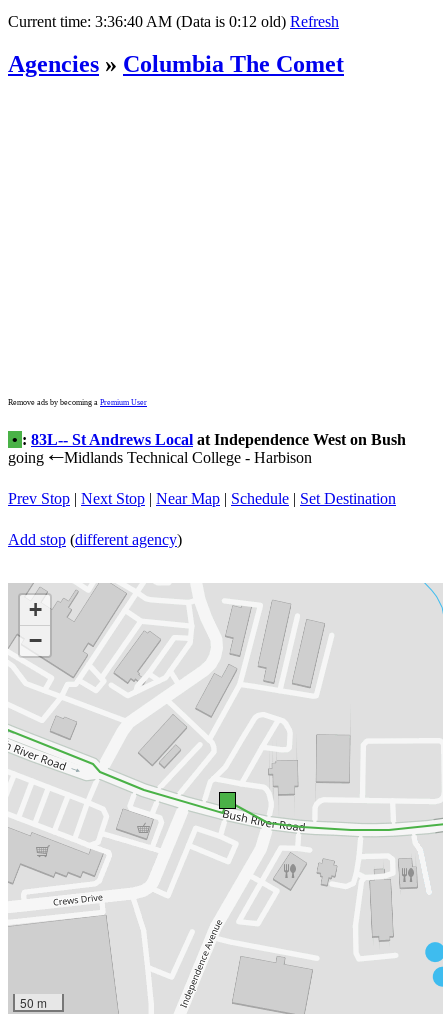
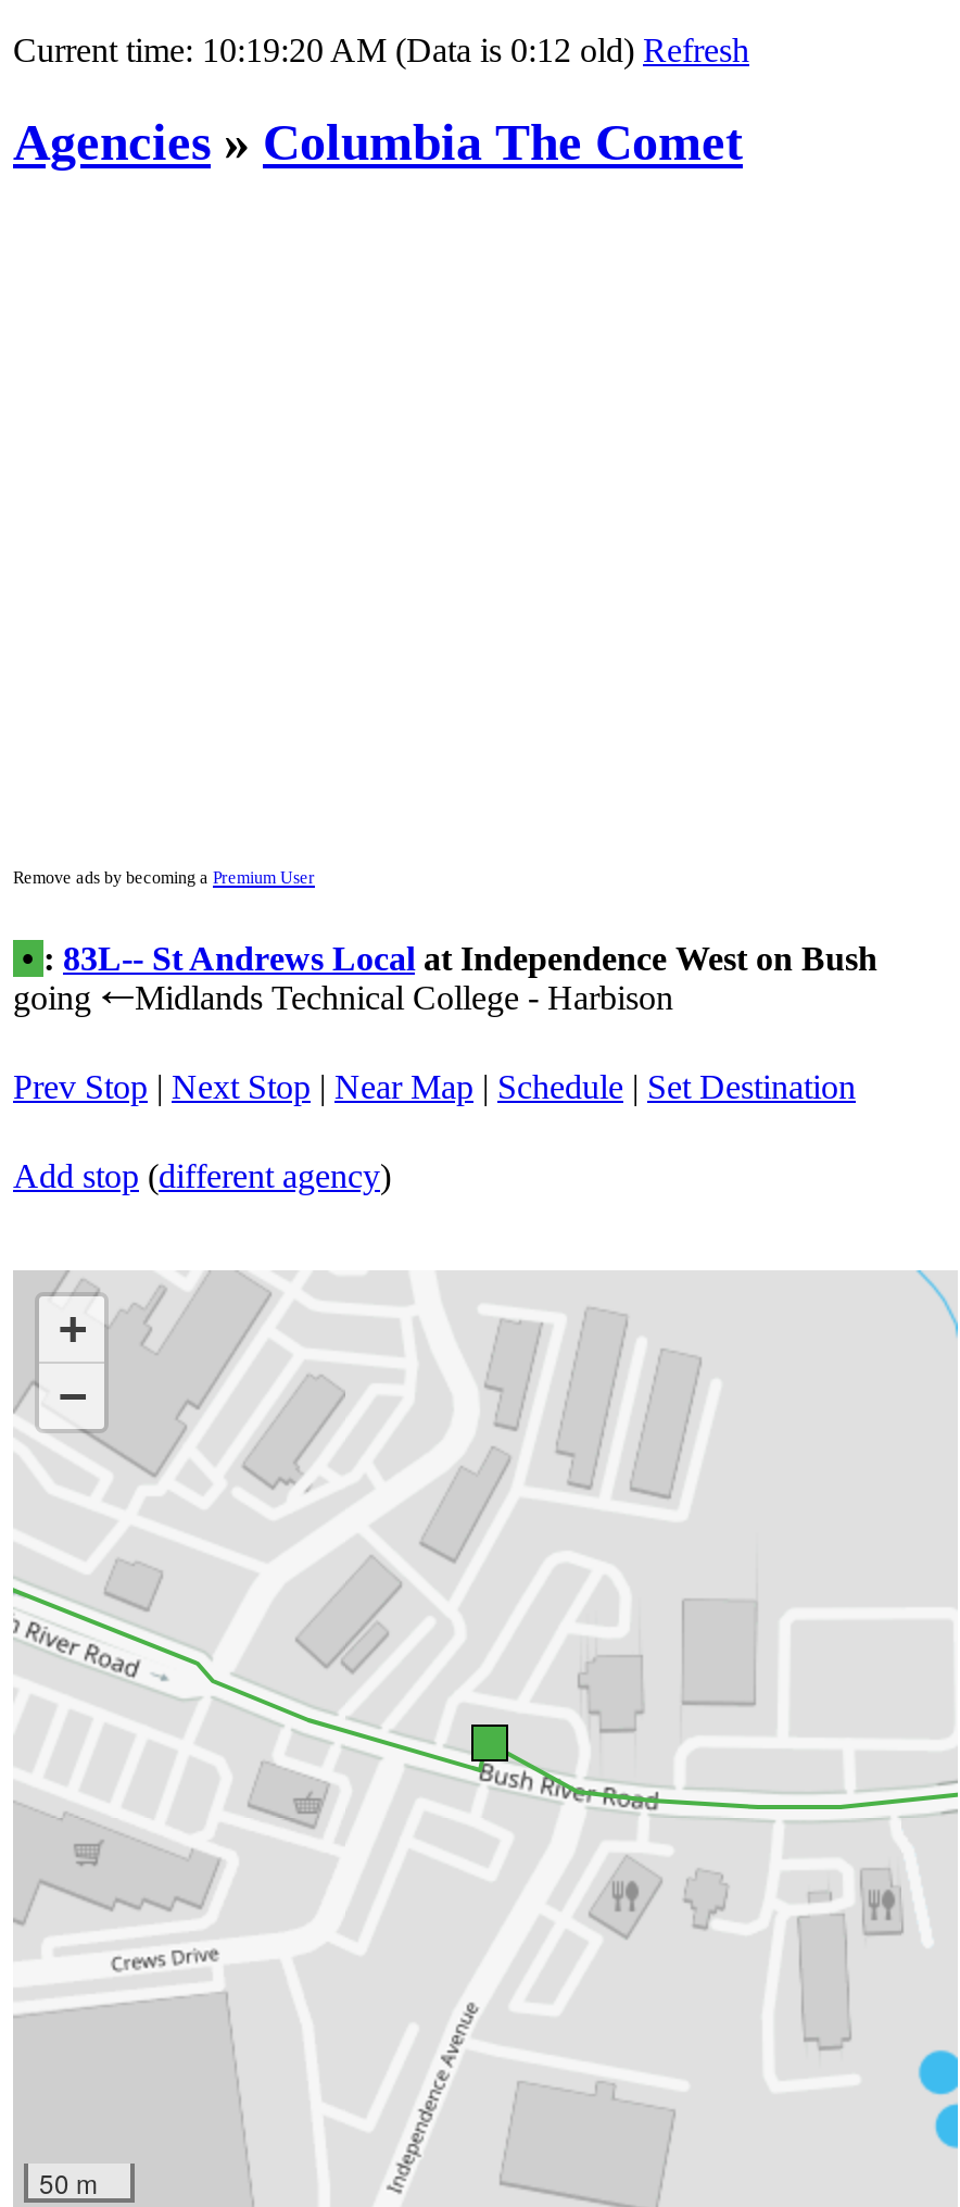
[8,13,339,30] Current time: 3:36:40 AM (Data is 0:12 old) Refresh -> [13,32,749,68] Current time: 10:19:20 AM (Data is 0:12 old) Refresh

